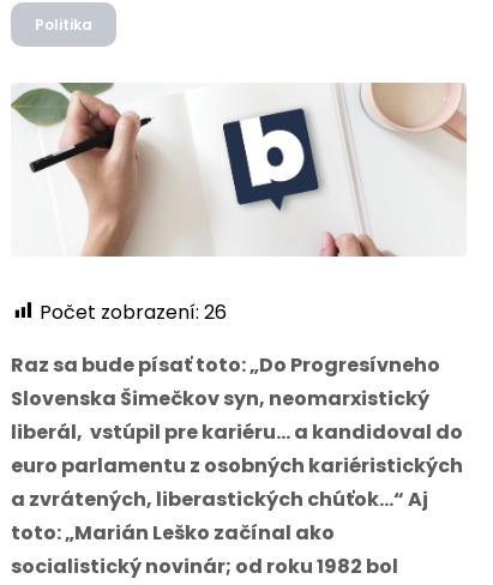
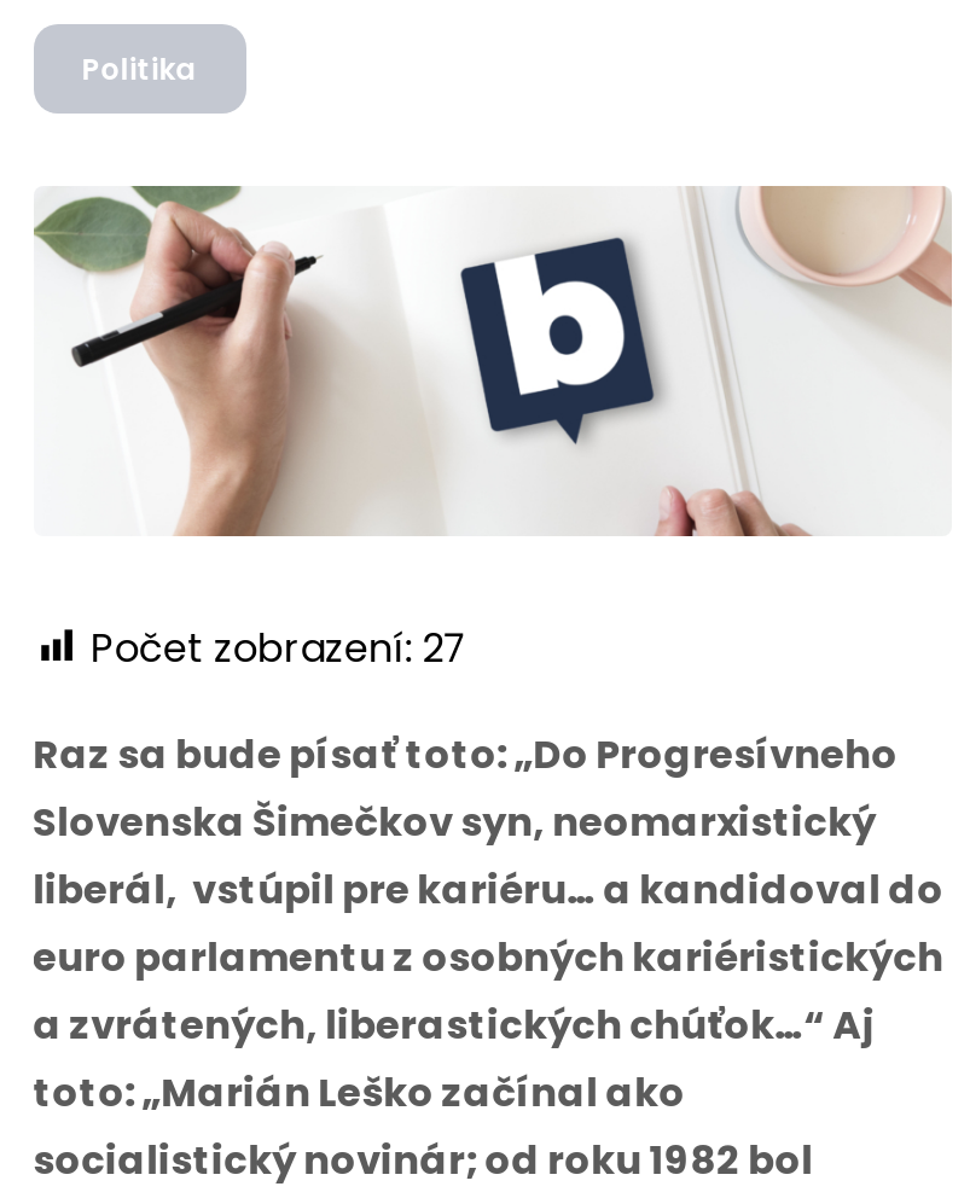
[39,298,226,326] Počet zobrazení: 26 -> [91,620,468,676] Počet zobrazení: 27

